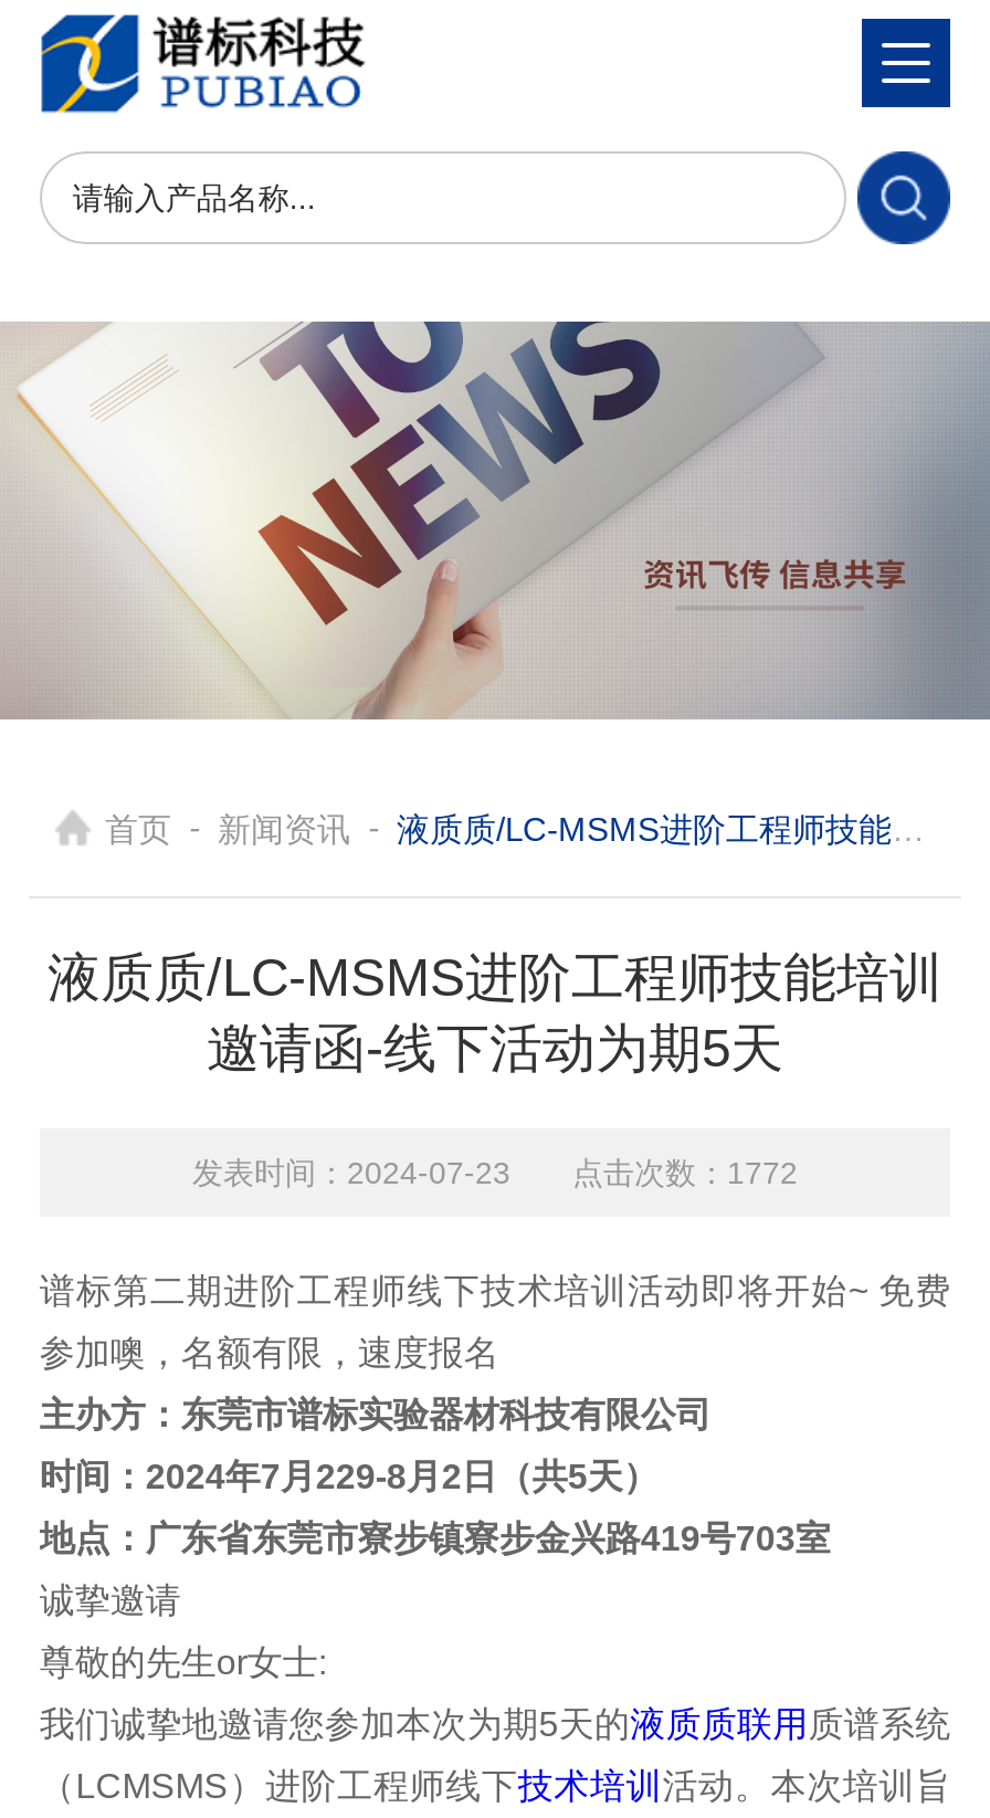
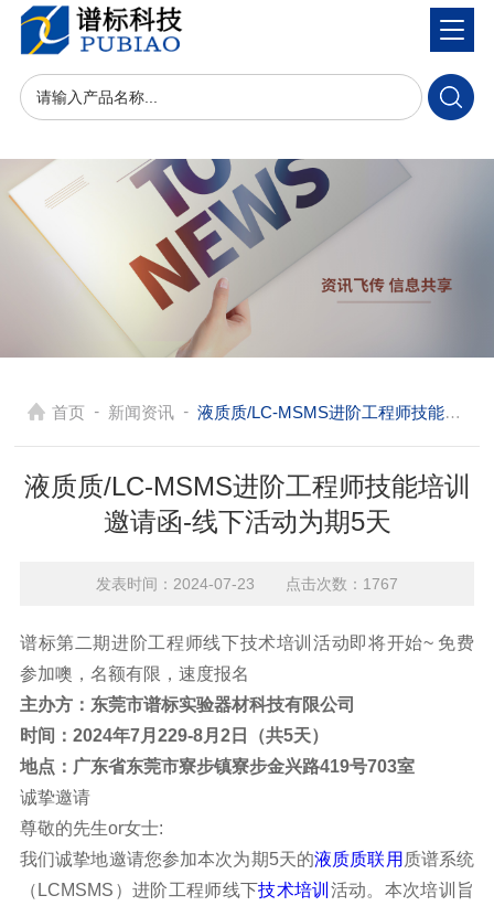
[192,1155,798,1190] 发表时间：2024-07-23 点击次数：1772 -> [96,575,398,593] 发表时间：2024-07-23 点击次数：1767

